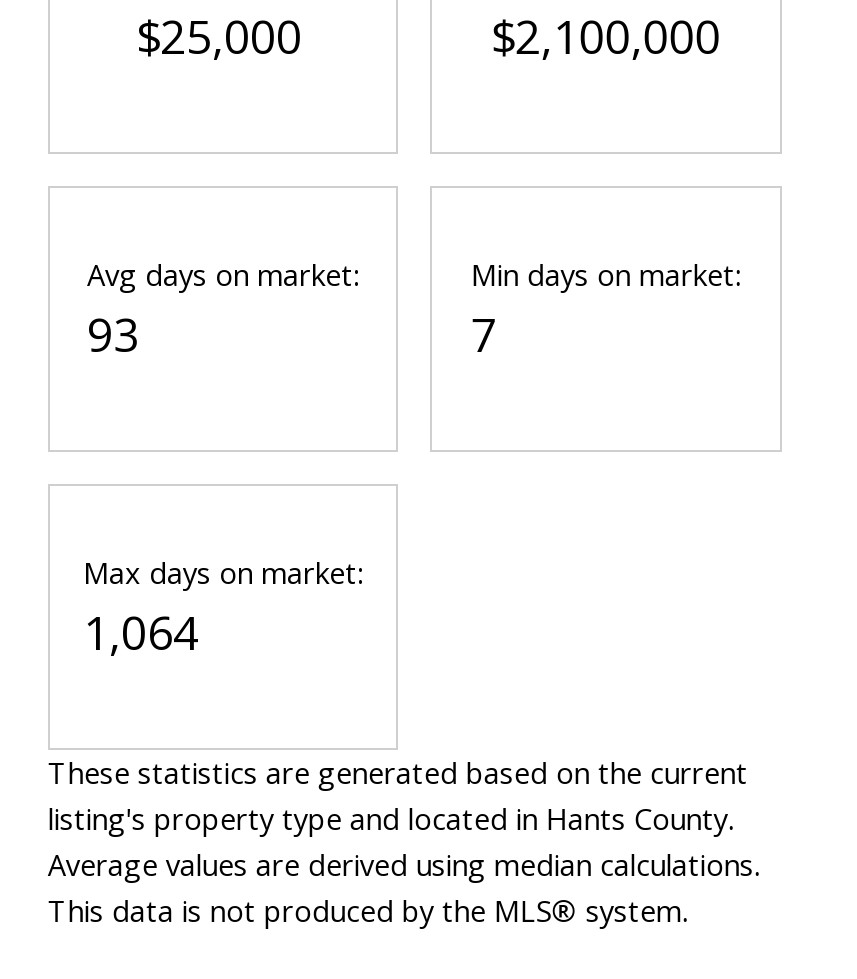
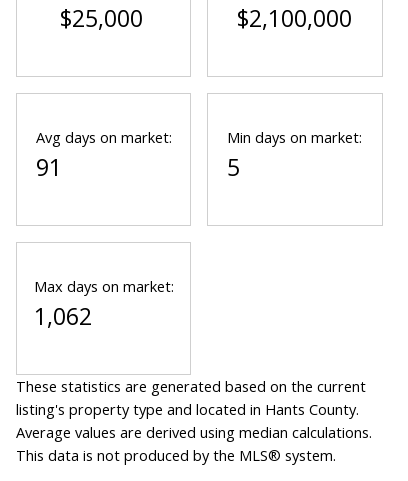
[87,303,139,367] 93 -> [35,151,61,183] 91
[471,303,497,367] 7 -> [227,151,240,183] 5
[83,601,199,665] 1,064 -> [33,300,91,332] 1,062

